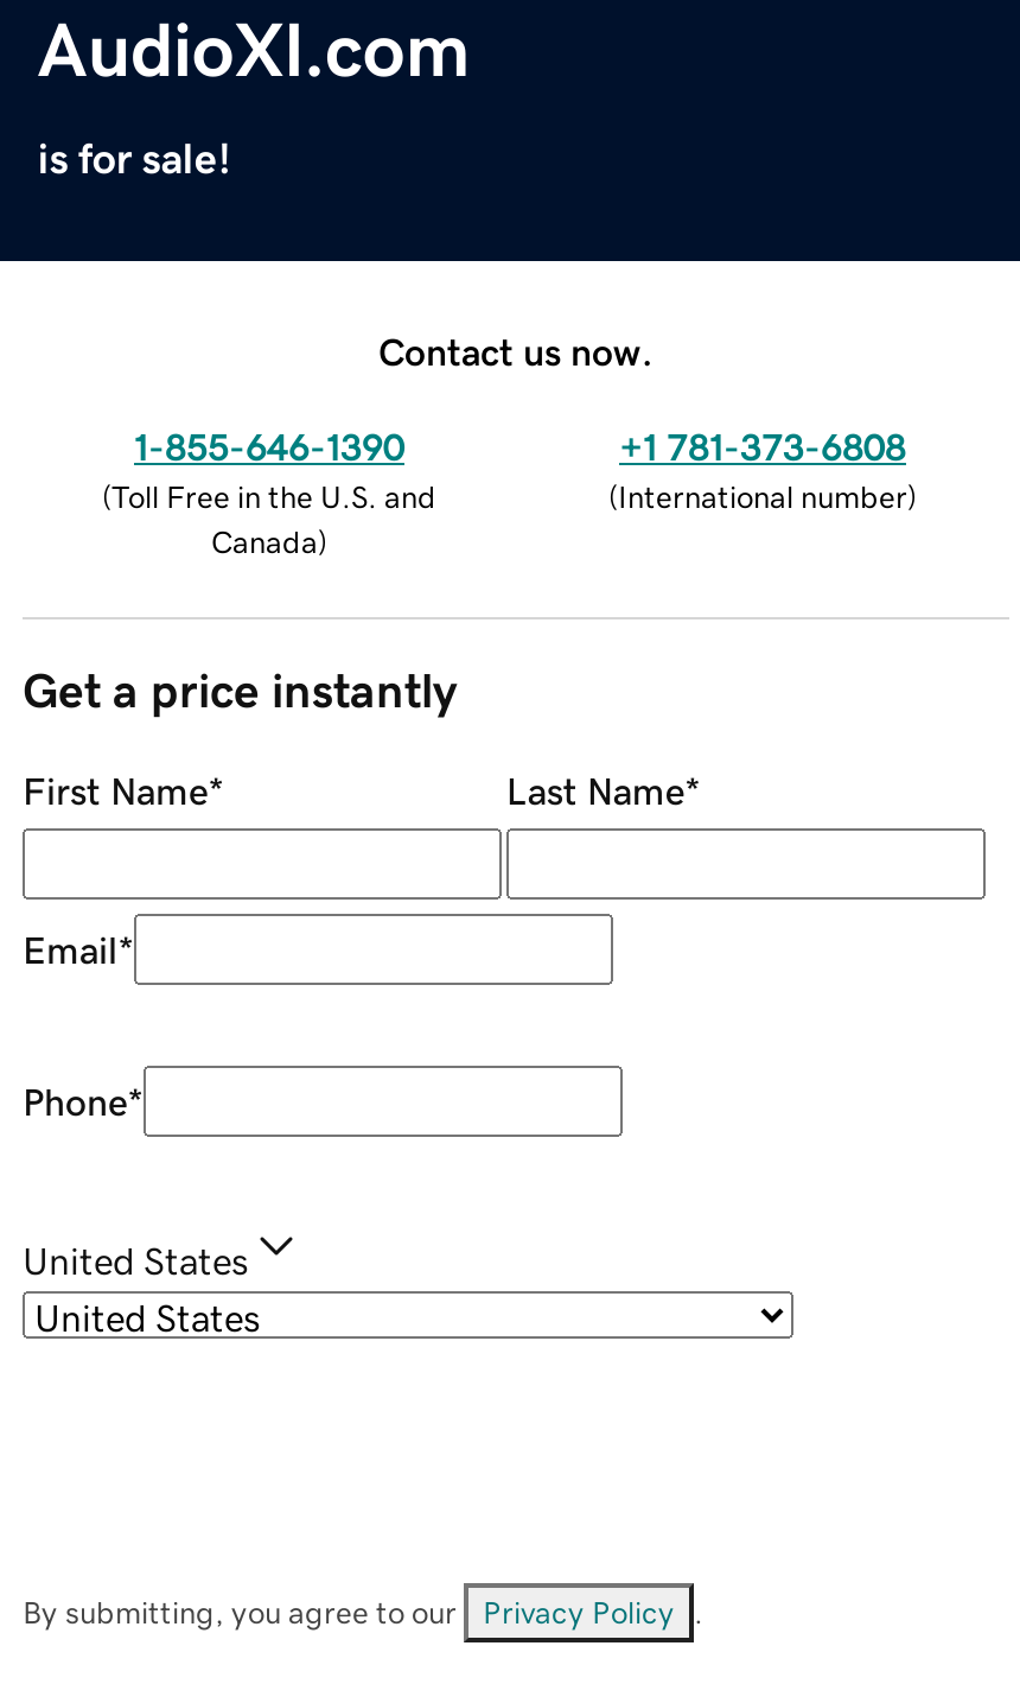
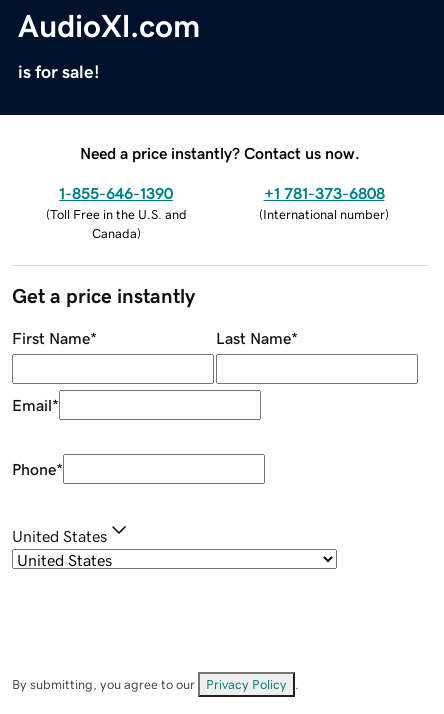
[378,331,654,369] Contact us now. -> [80,145,360,161] Need a price instantly? Contact us now.

